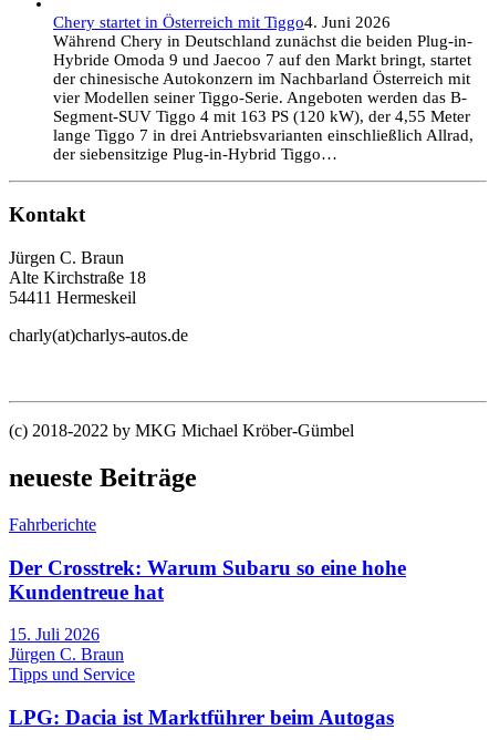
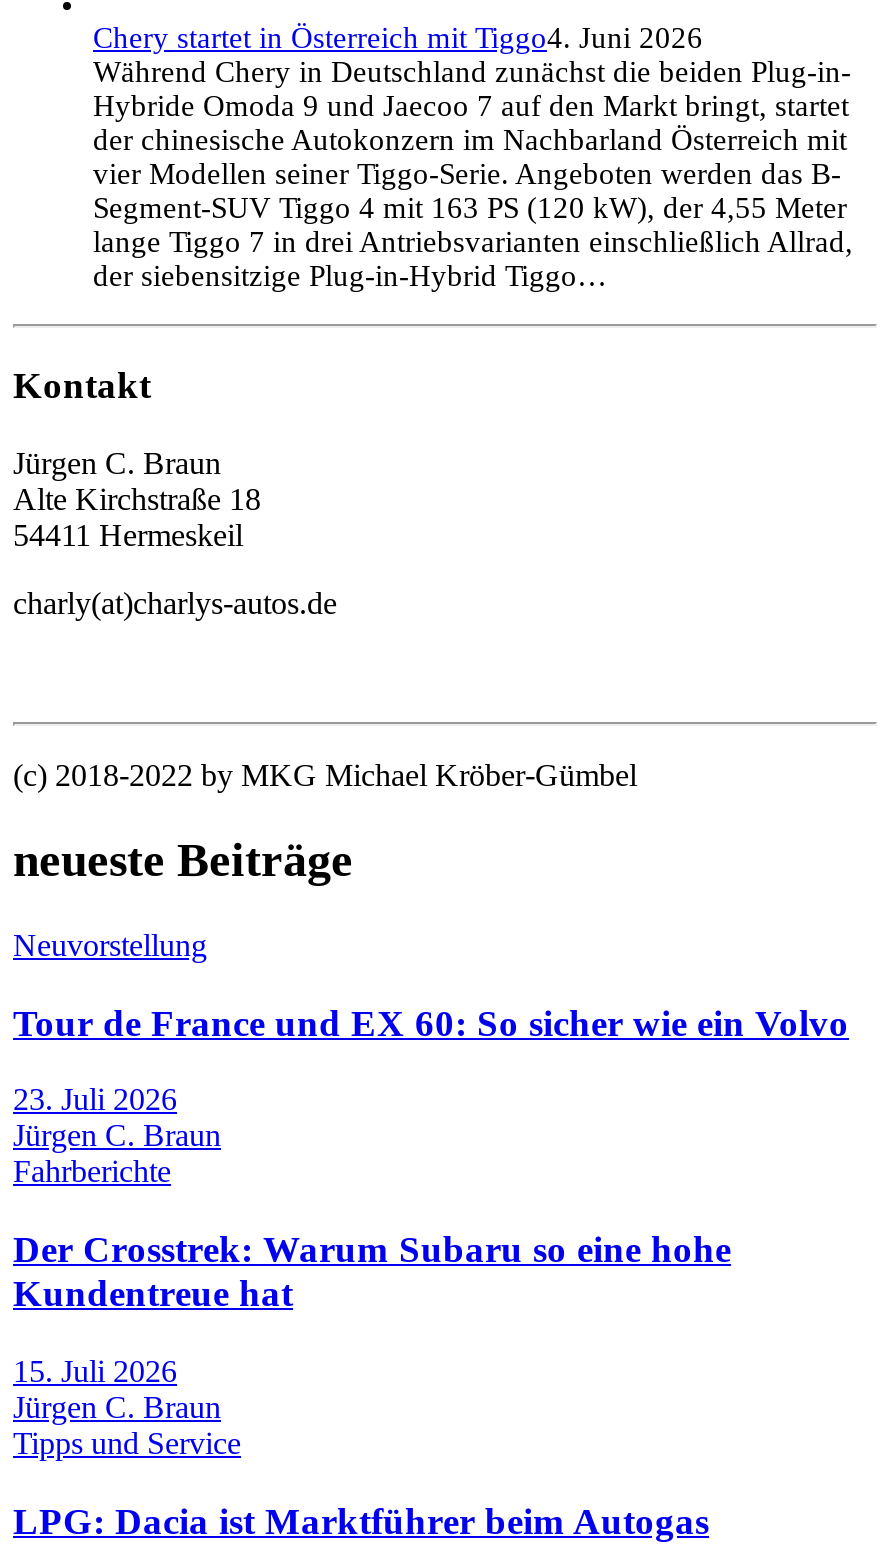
none -> [13,928,849,1153] Neuvorstellung | Tour de France und EX 60: So sicher wie ein Volvo | 23. Juli 2026 | Jürgen C. Braun

